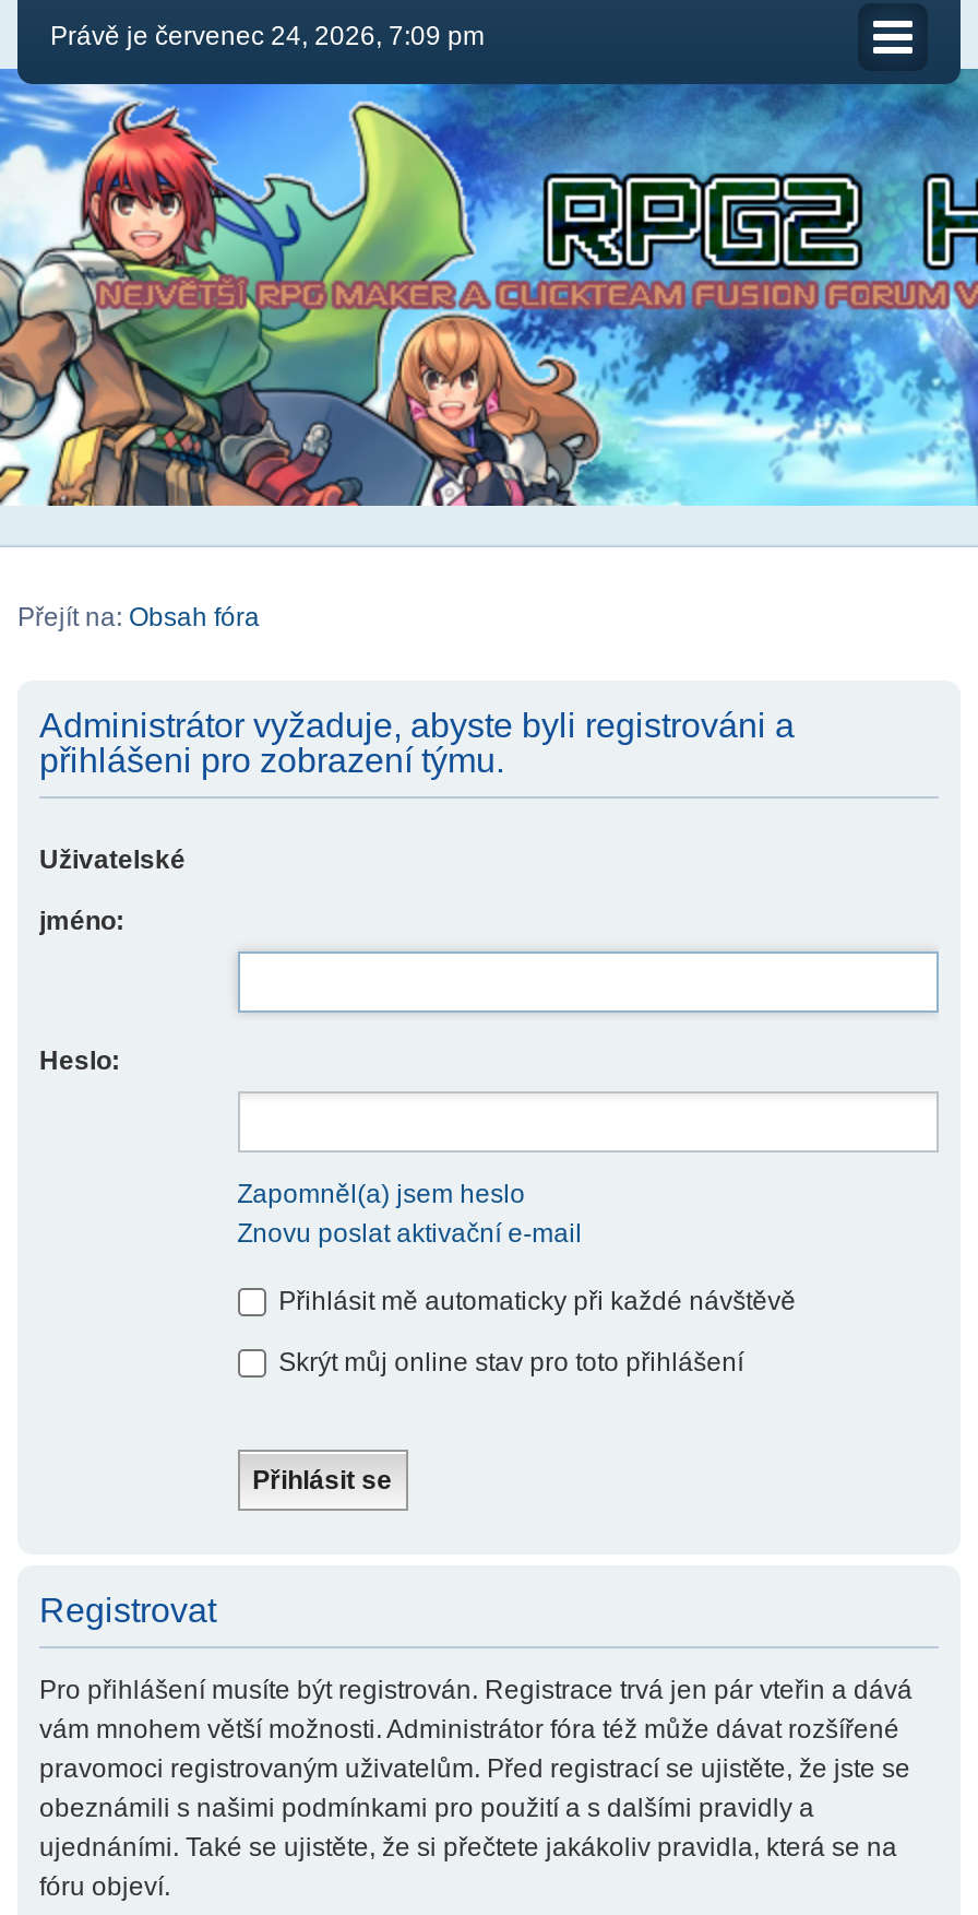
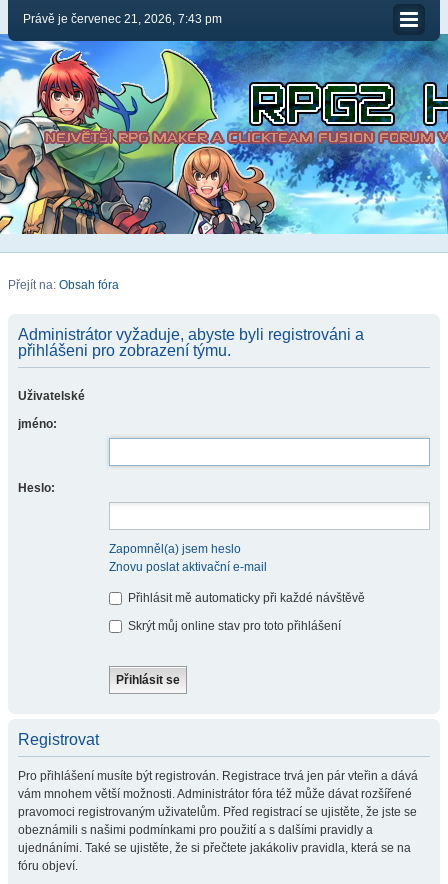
[50,21,485,51] Právě je červenec 24, 2026, 7:09 pm -> [23,12,222,26] Právě je červenec 21, 2026, 7:43 pm

